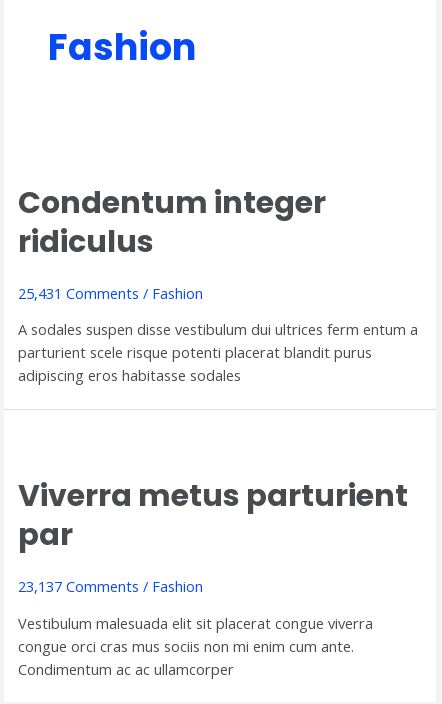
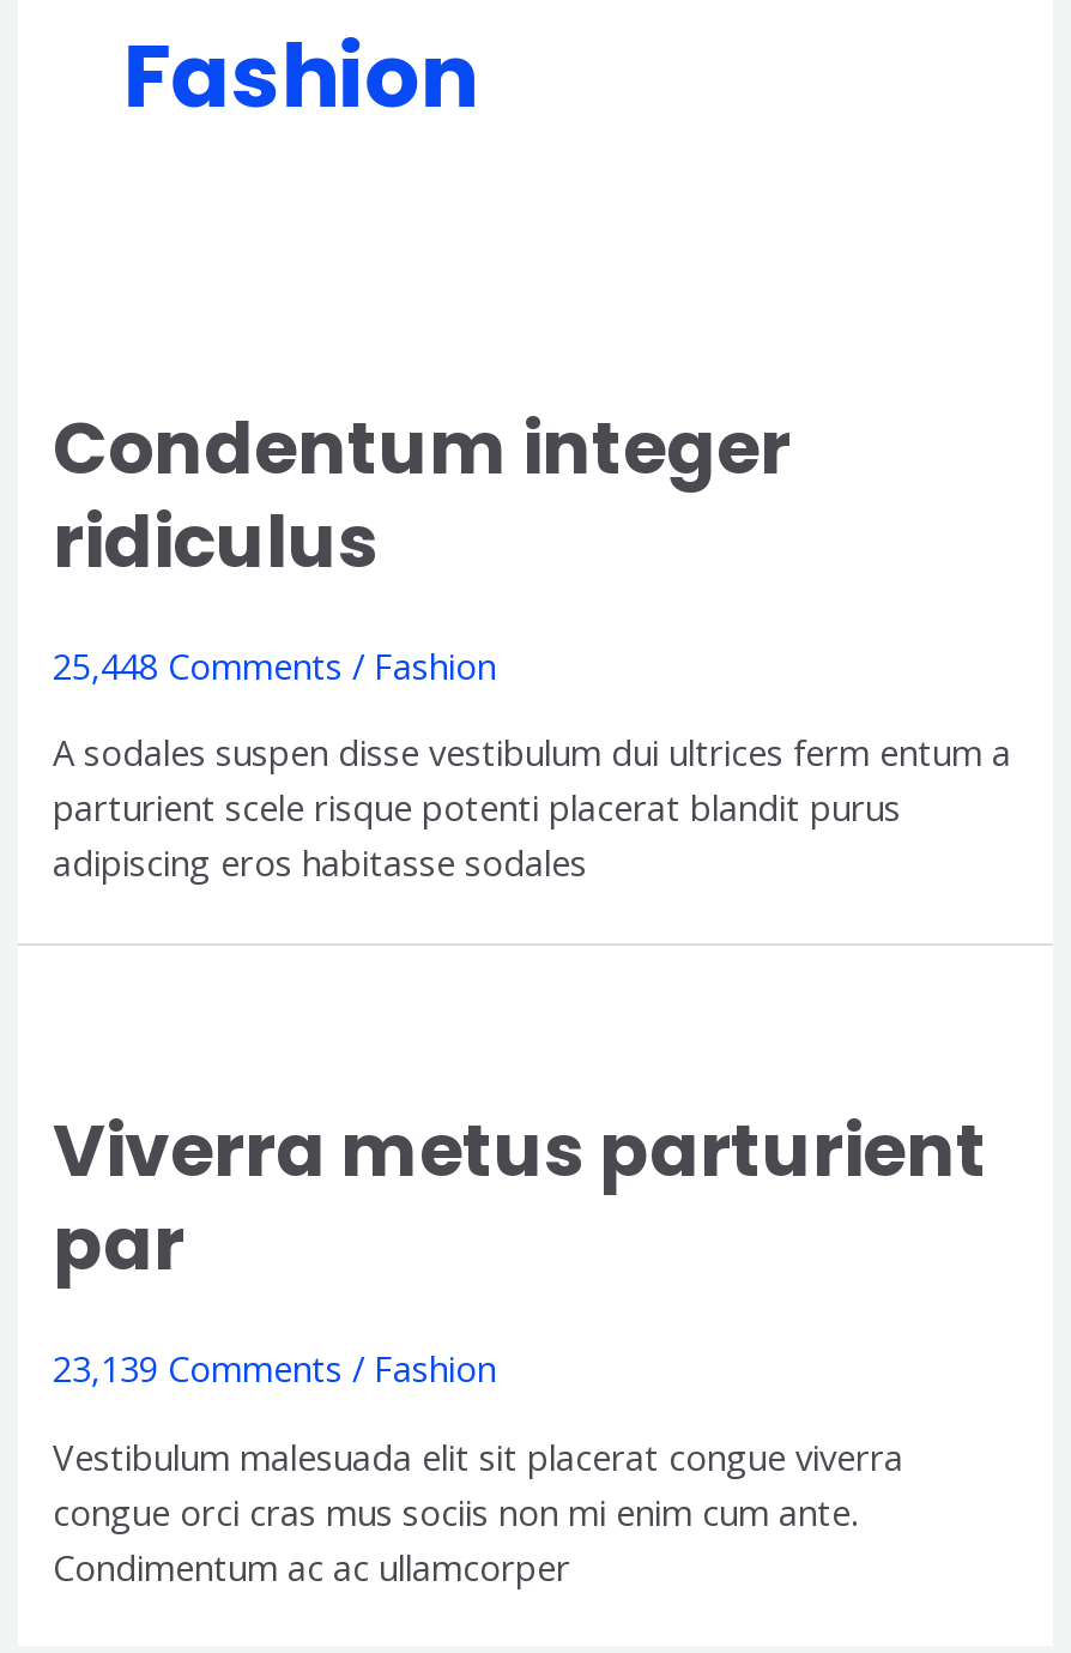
[18,283,203,303] 25,431 Comments / Fashion -> [53,641,496,689] 25,448 Comments / Fashion
[18,576,203,596] 23,137 Comments / Fashion -> [53,1344,496,1392] 23,139 Comments / Fashion

